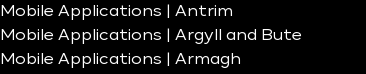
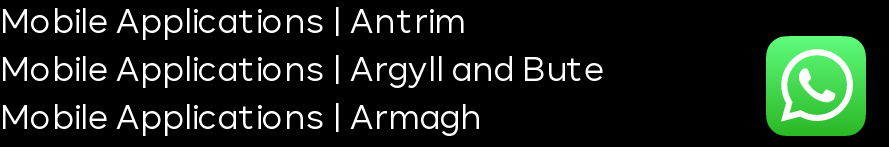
none -> [764,34,868,138] [image]

